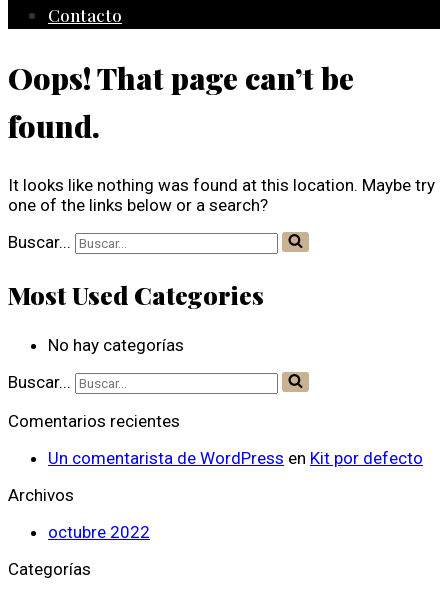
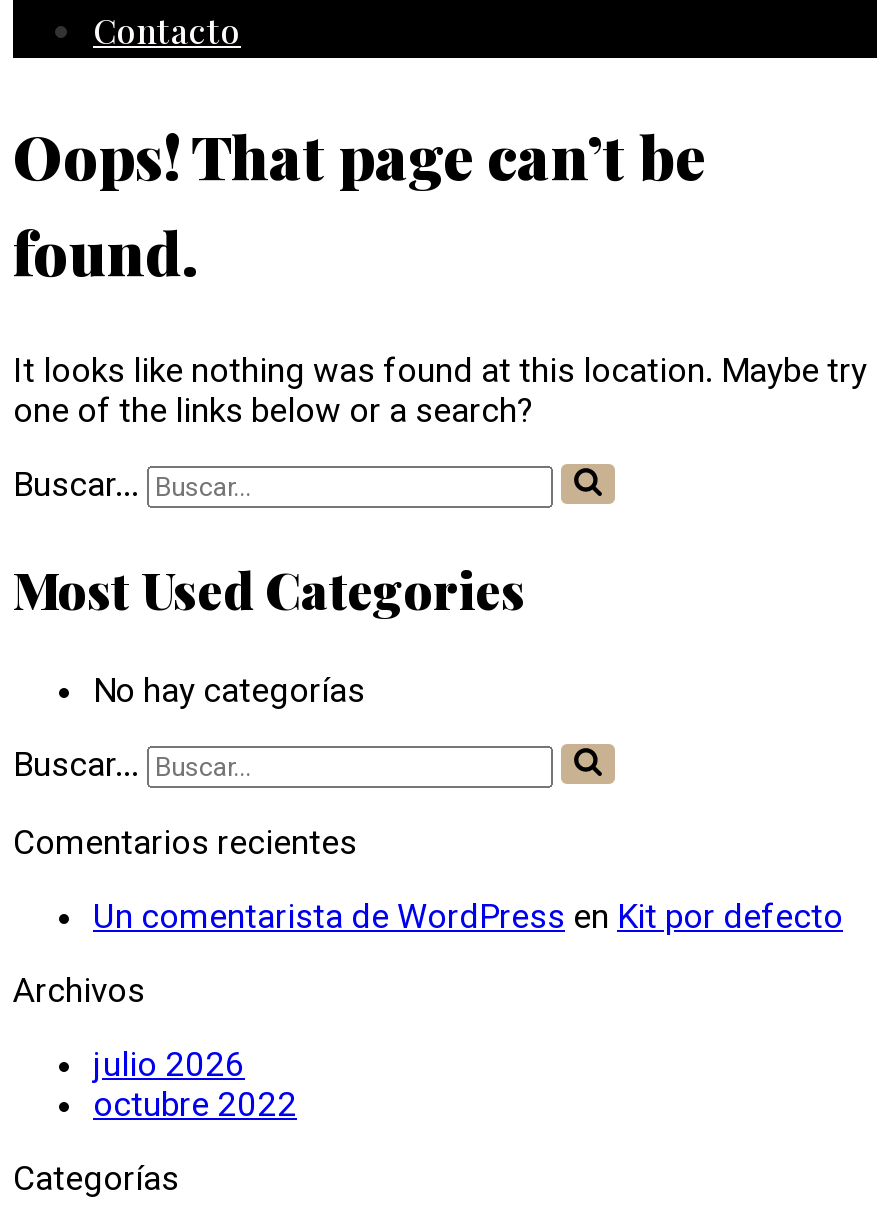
none -> [93,1045,245,1085] julio 2026

